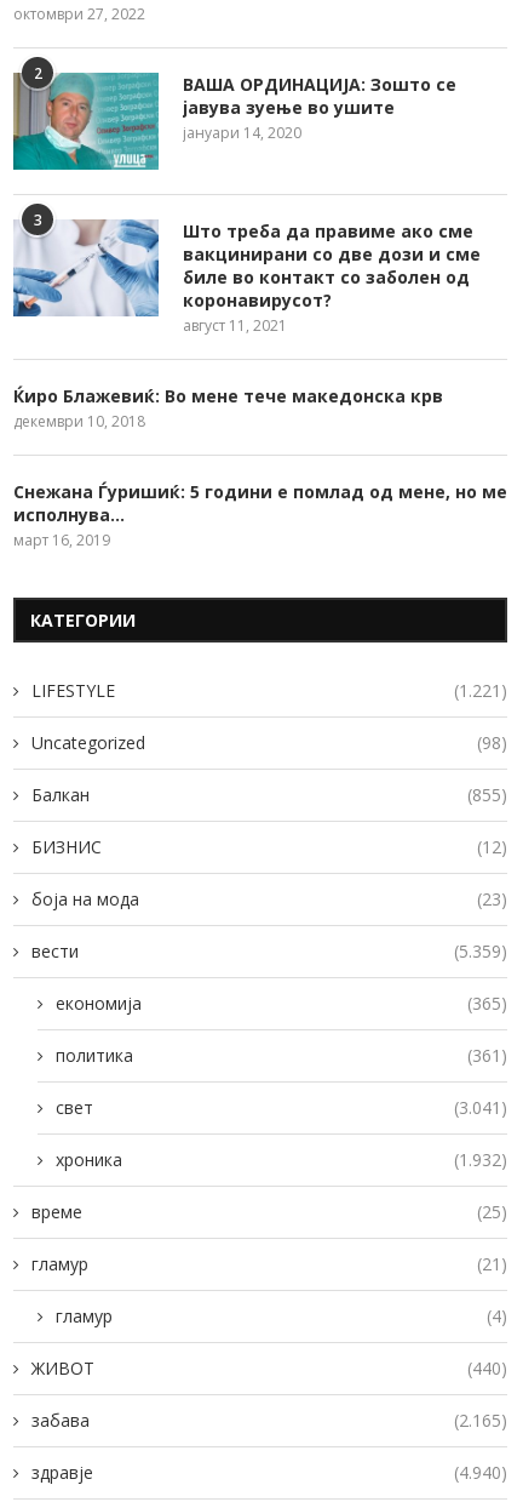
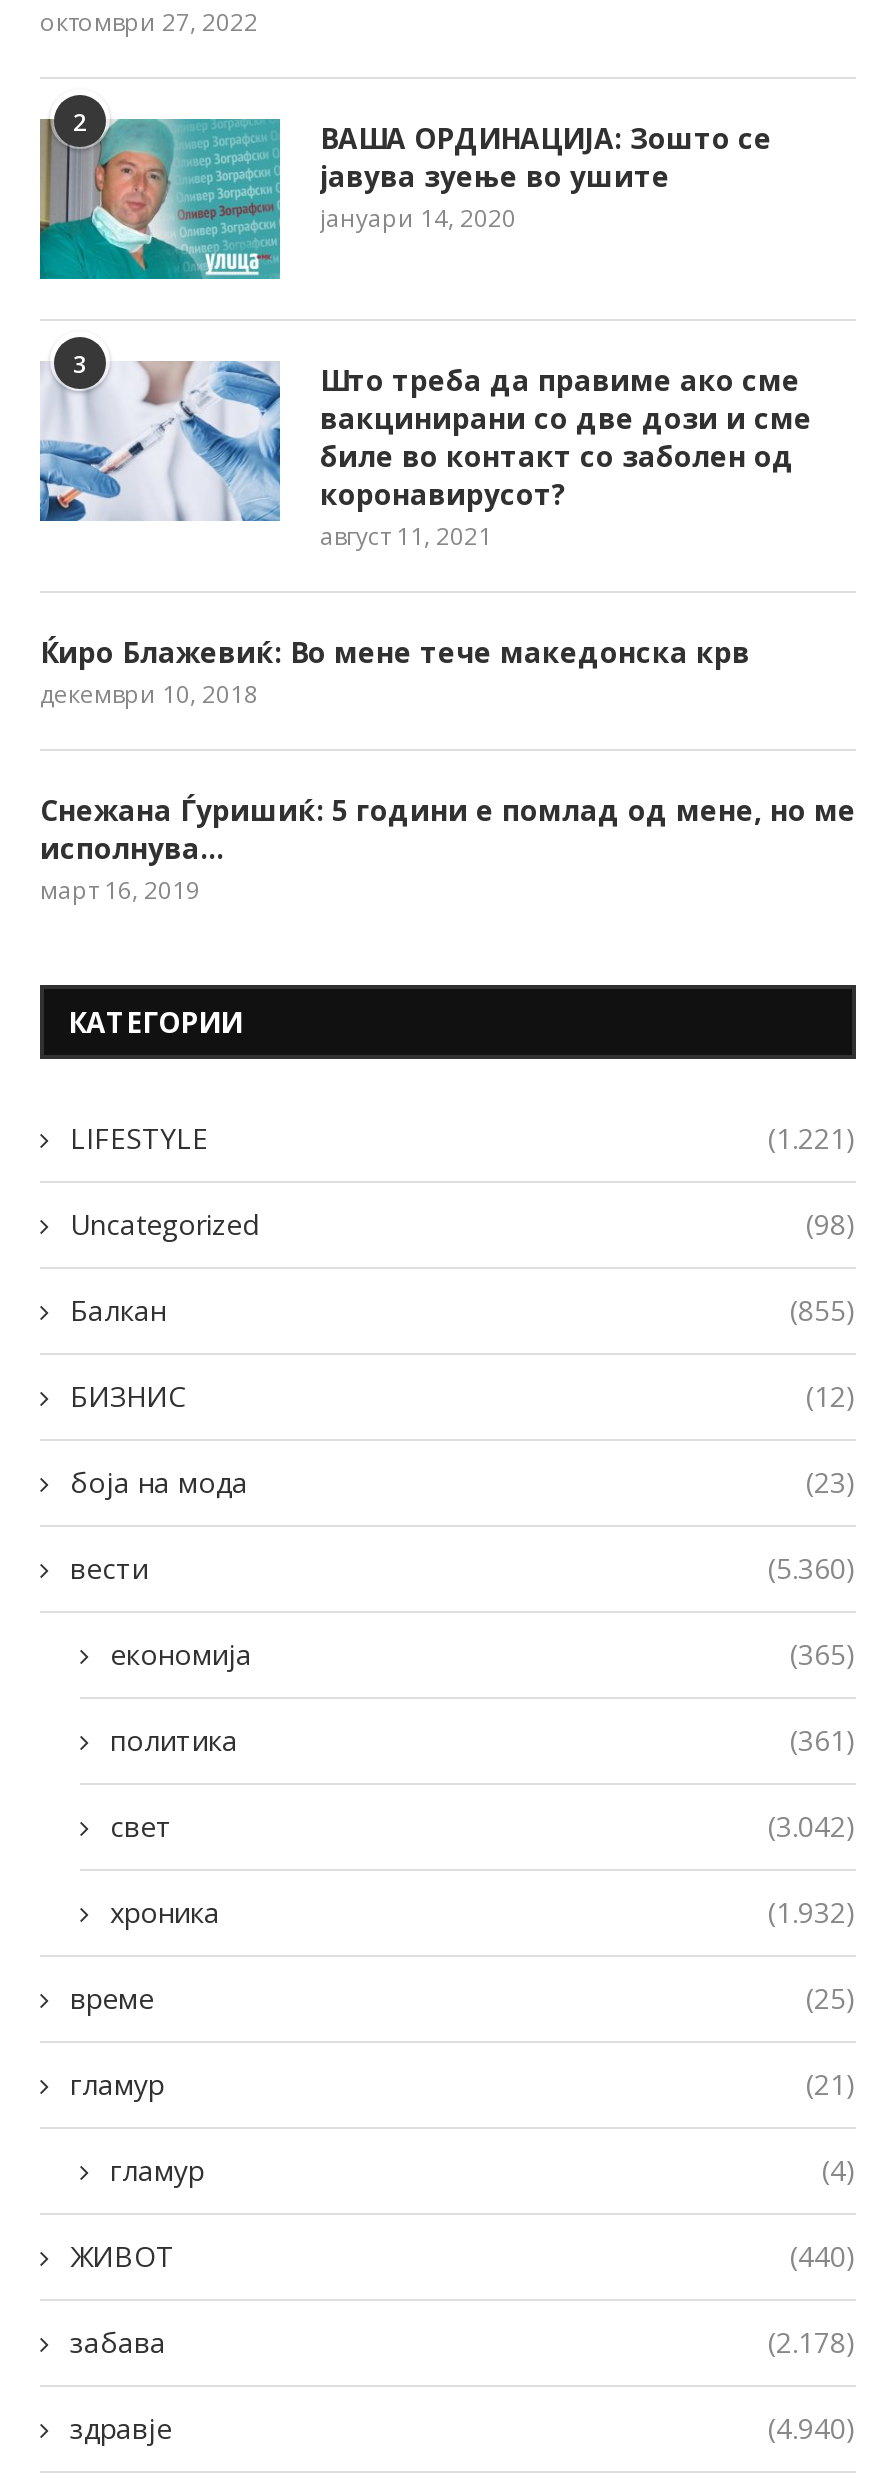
[454,939,507,962] (5.359) -> [768,1549,856,1587] (5.360)
[454,1096,507,1119] (3.041) -> [768,1807,856,1845] (3.042)
[454,1408,507,1431] (2.165) -> [768,2323,856,2361] (2.178)

